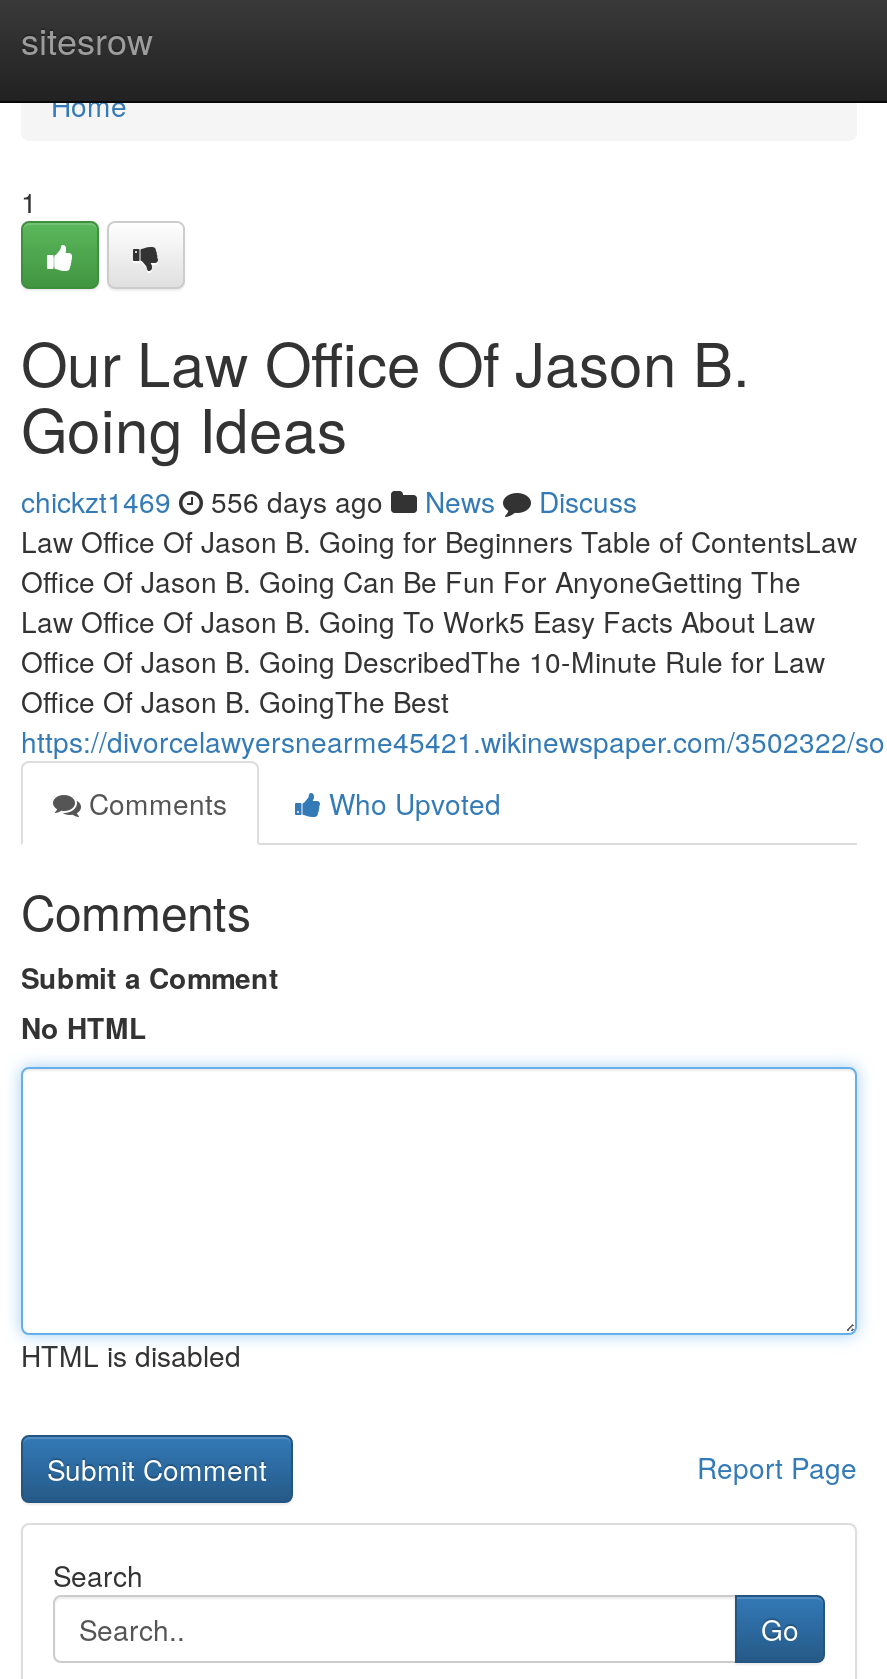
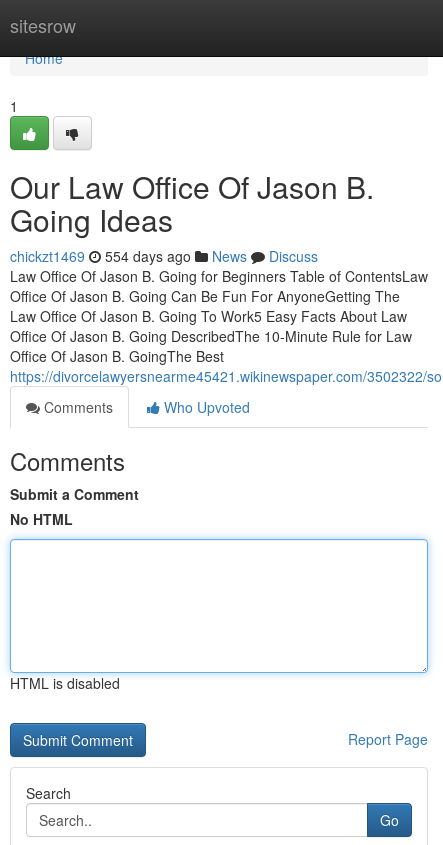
[21,481,637,521] chickzt1469 556 days ago News Discuss -> [10,246,318,266] chickzt1469 554 days ago News Discuss

